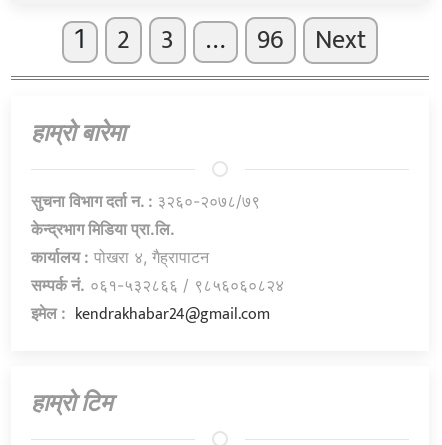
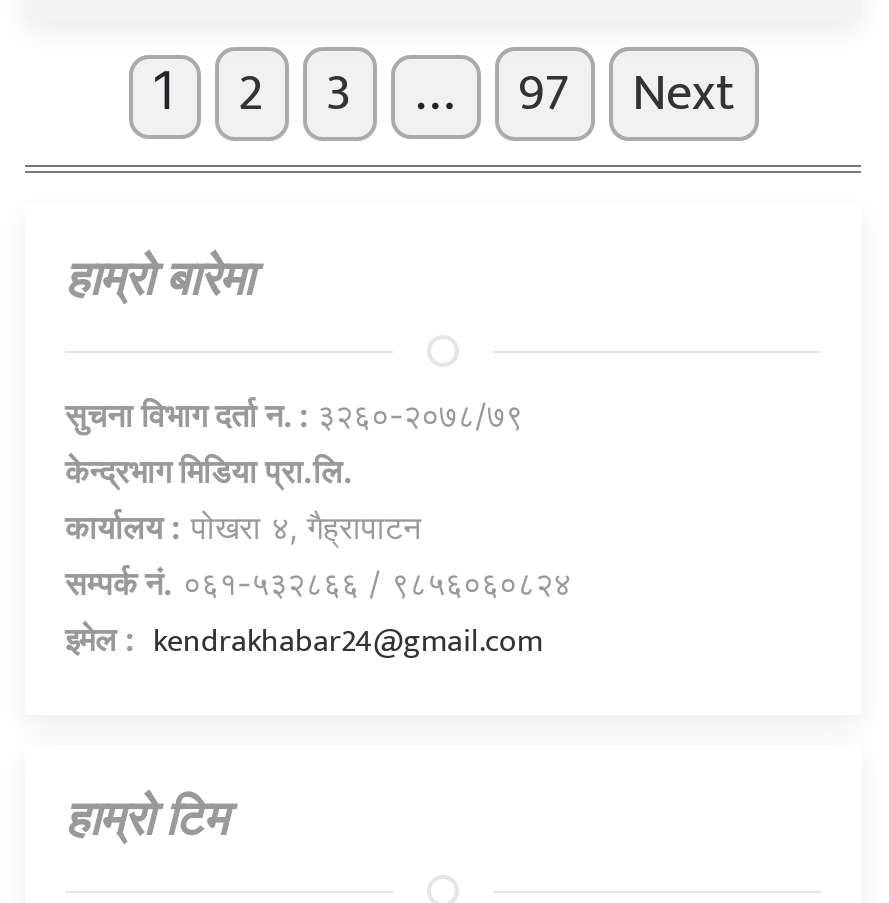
[257,19,284,62] 96 -> [518,51,570,137] 97

